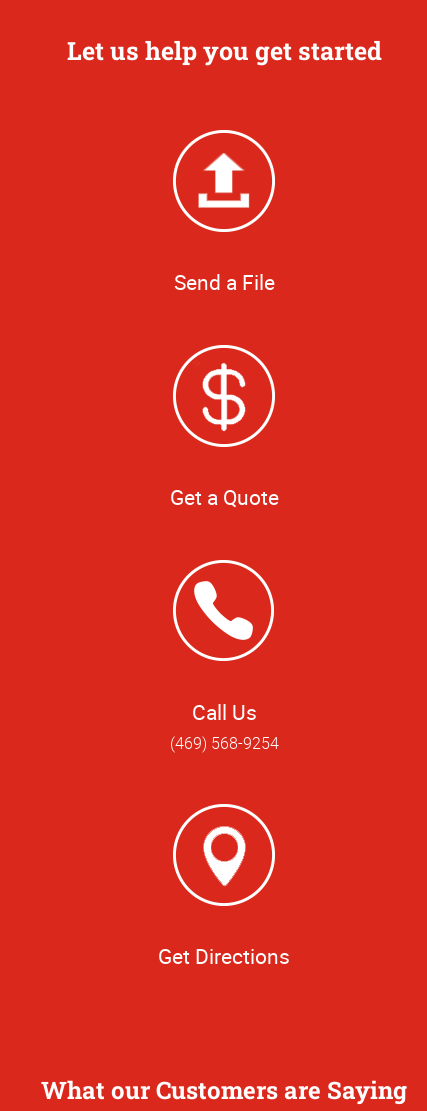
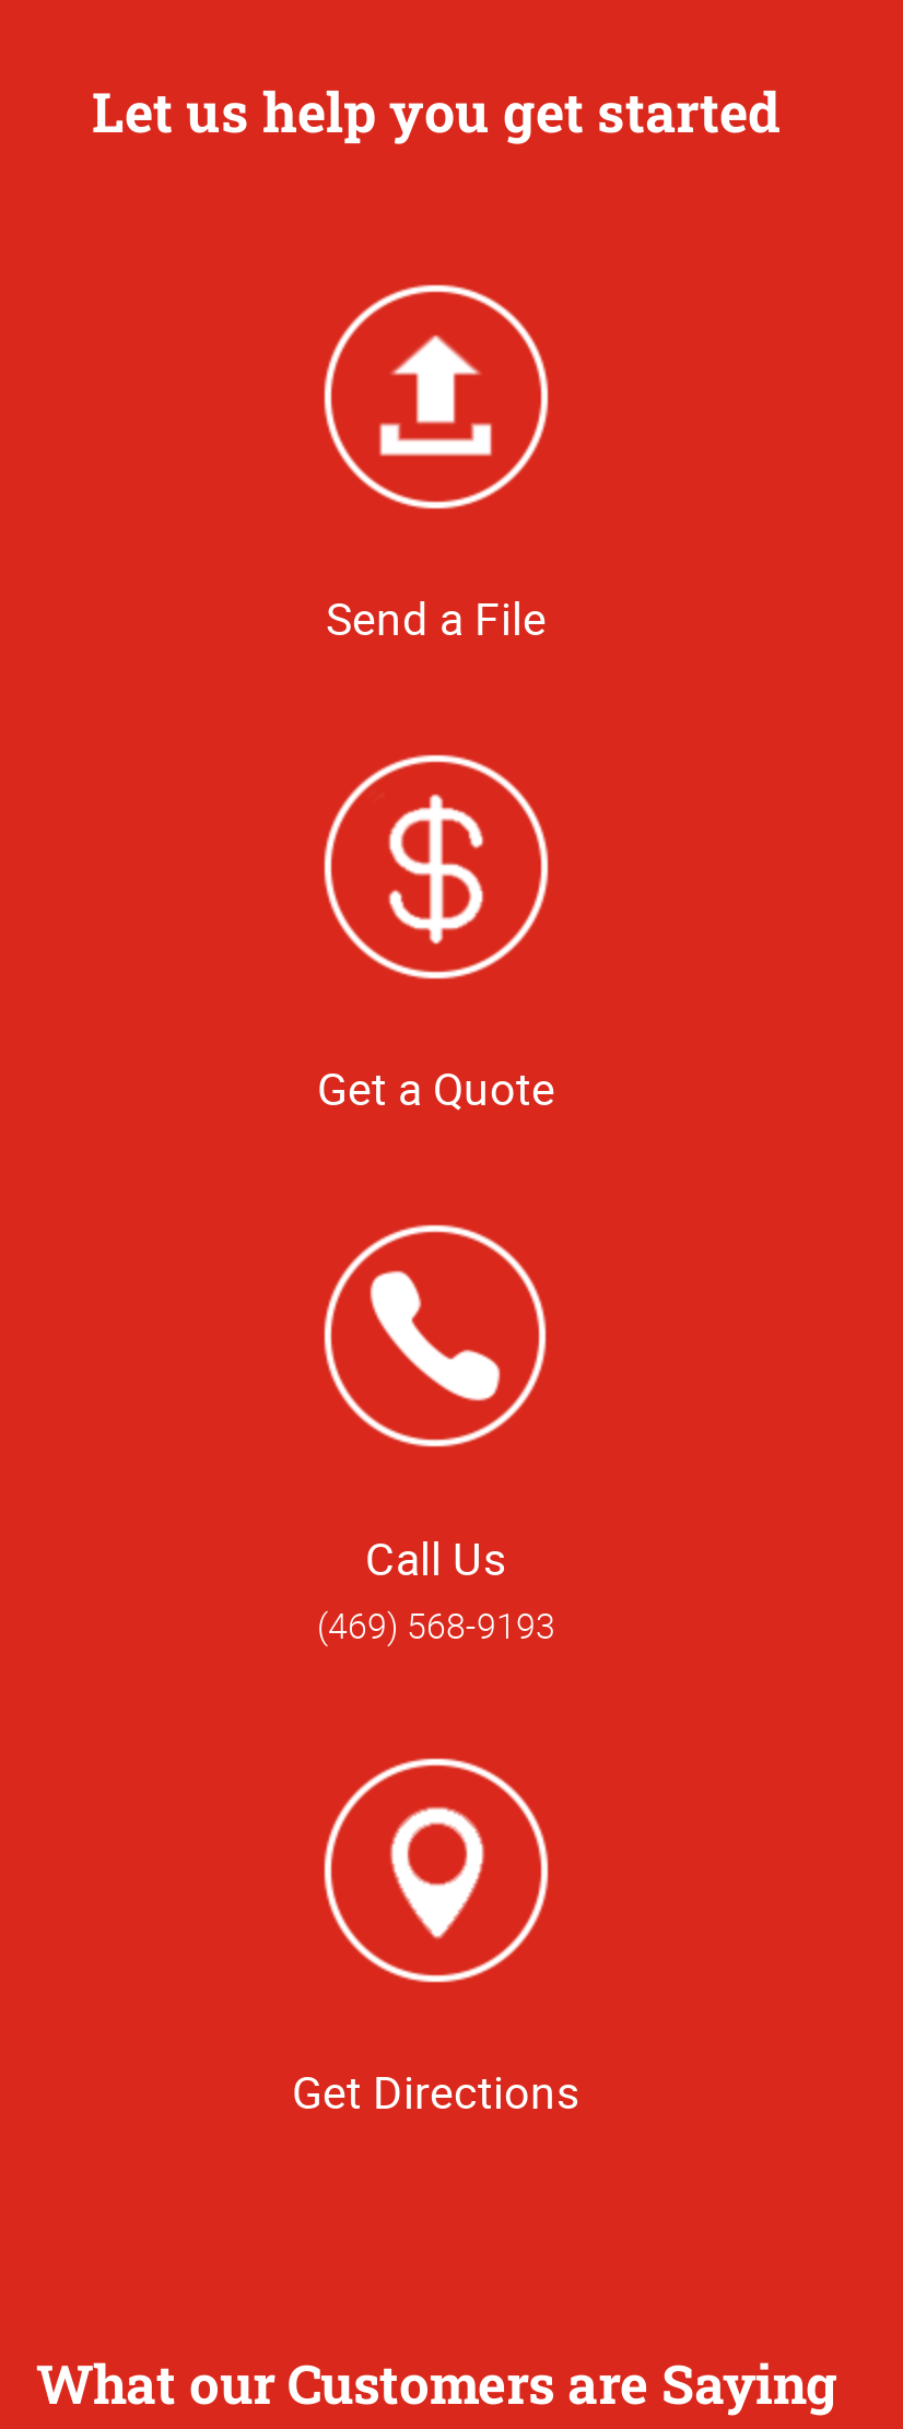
[169,731,278,753] (469) 568-9254 -> [317,1600,555,1648] (469) 568-9193

